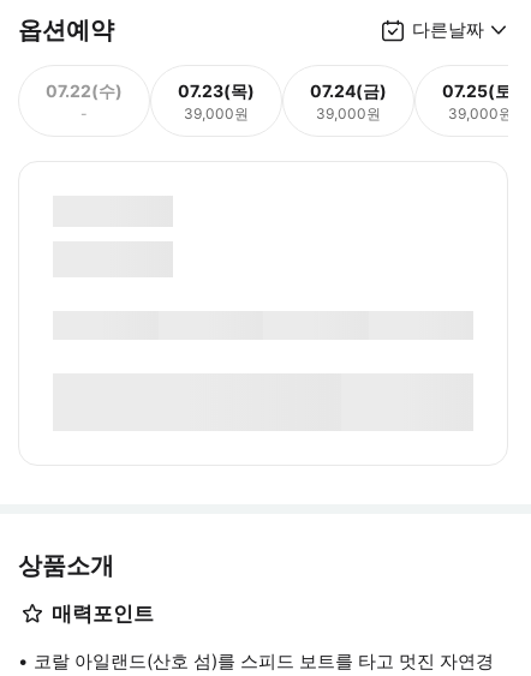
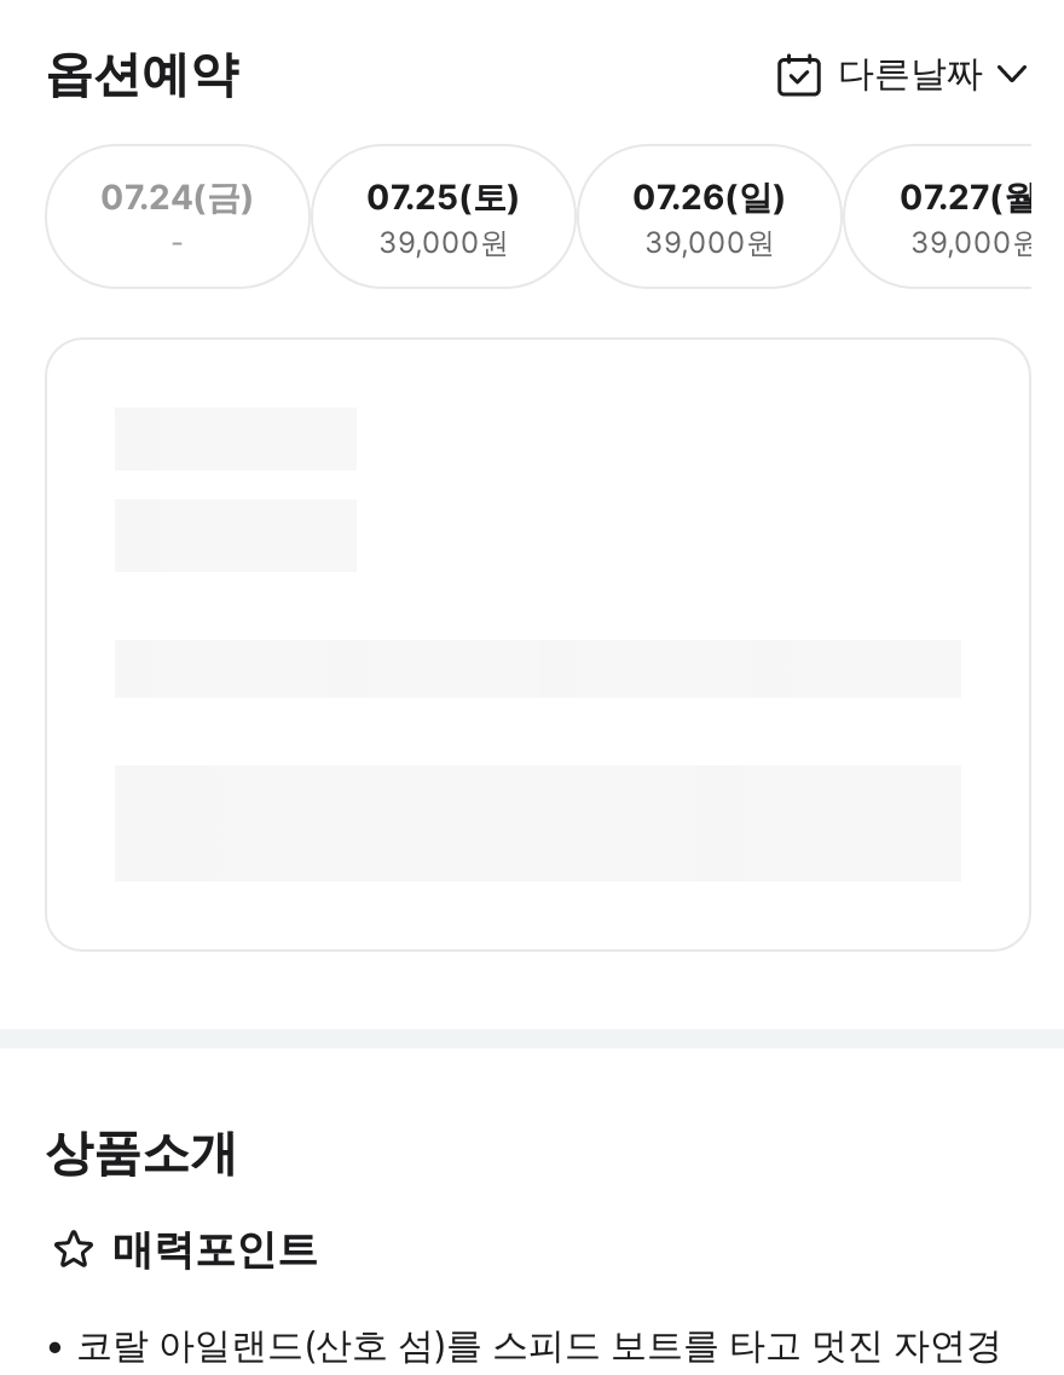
[46,80,123,100] 07.22(수) -> [100,174,255,215] 07.24(금)
[178,80,255,100] 07.23(목) -> [366,174,521,215] 07.25(토)
[310,80,387,100] 07.24(금) -> [632,174,787,215] 07.26(일)
[442,80,519,100] 07.25(토) -> [900,174,1052,215] 07.27(월)

